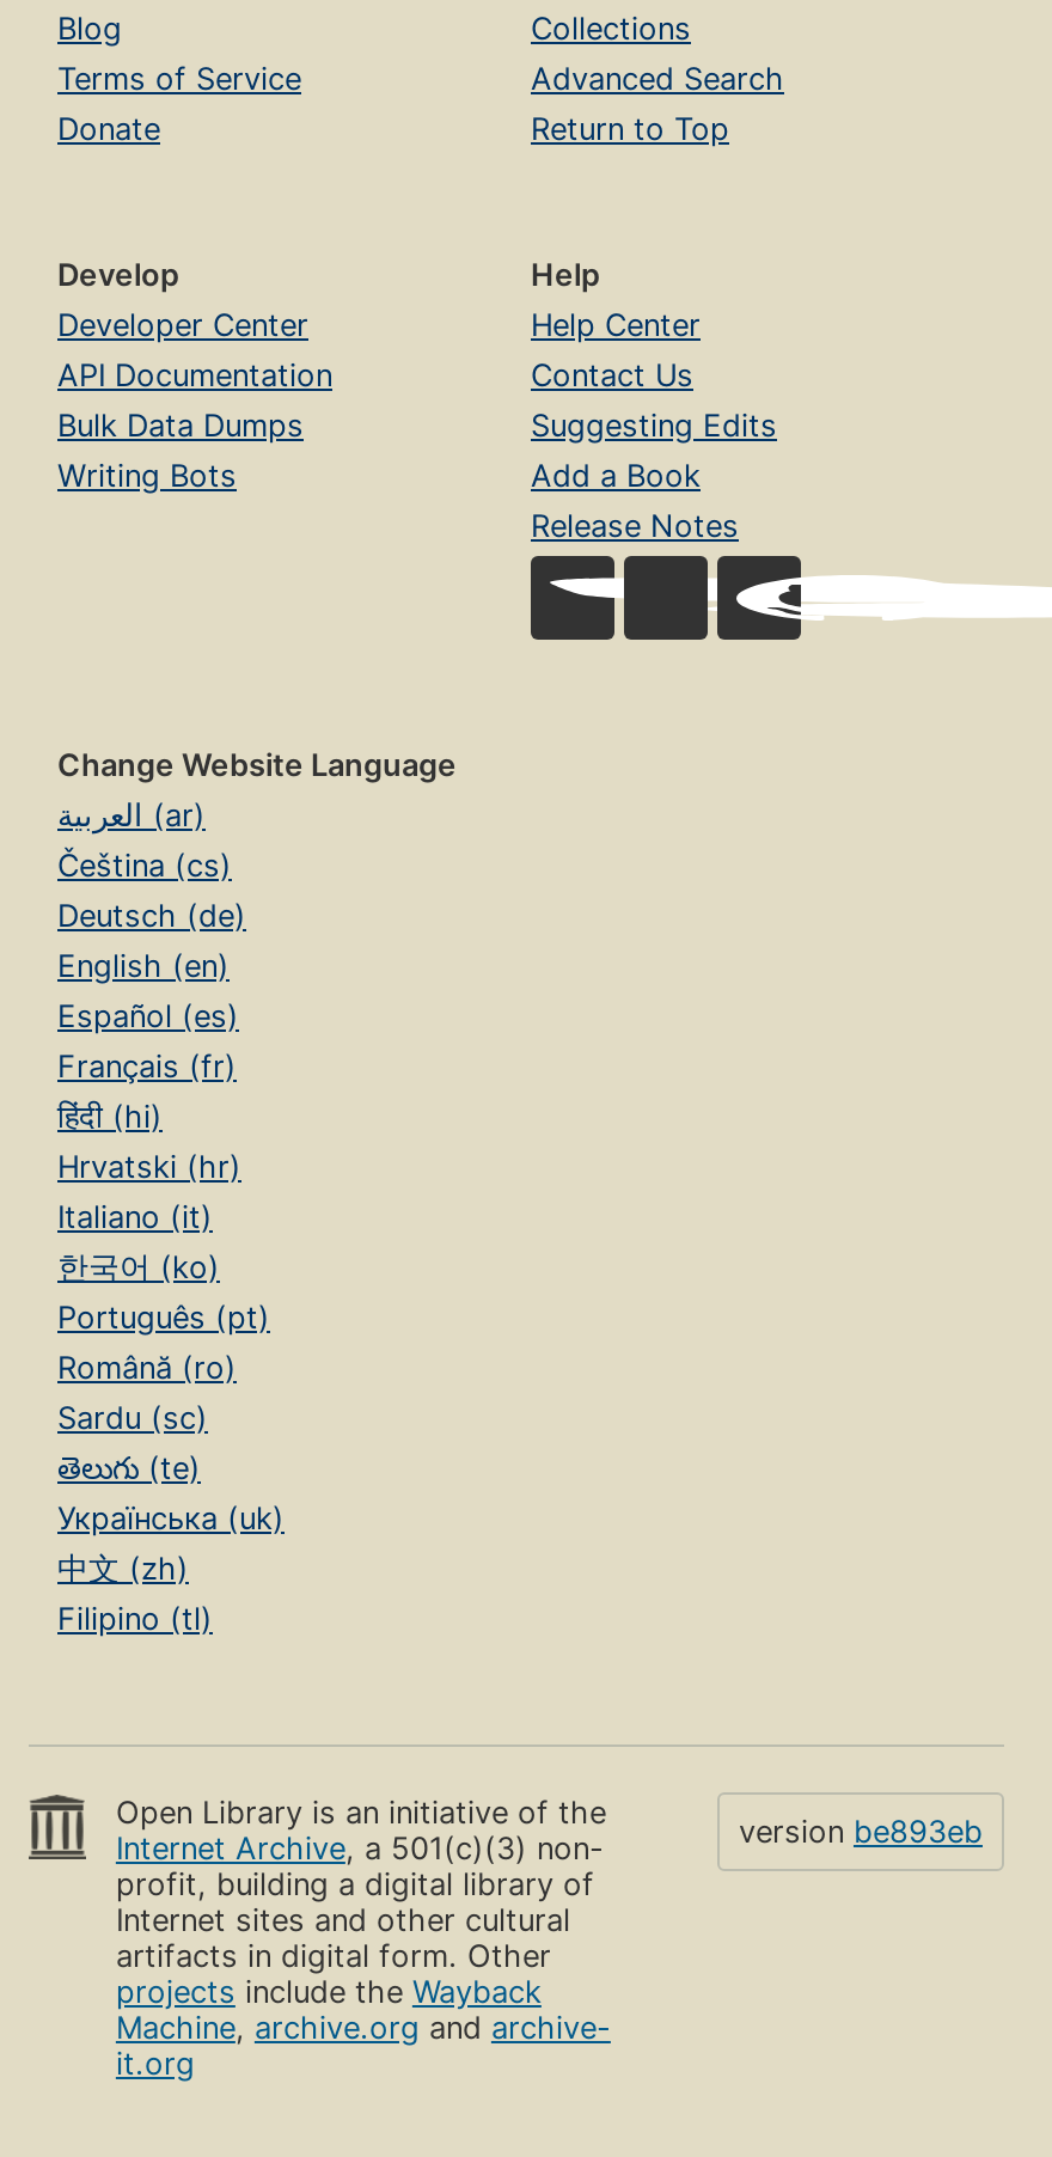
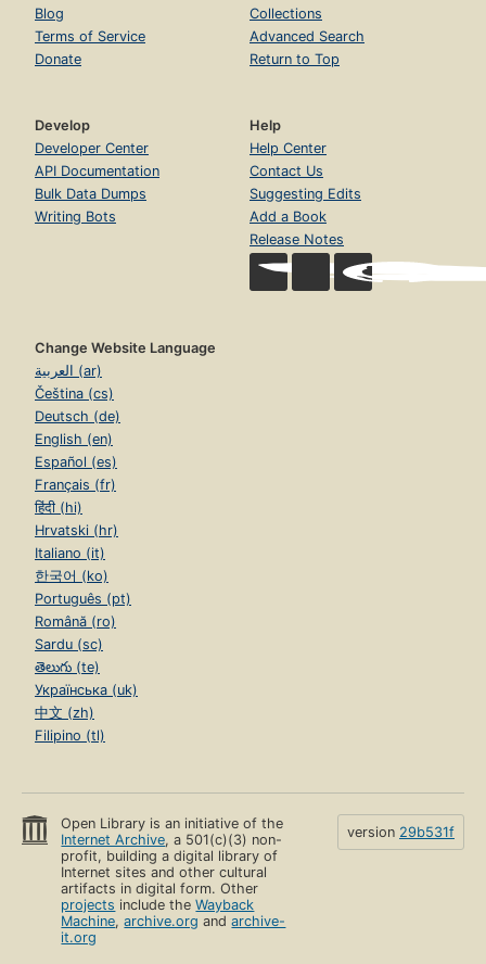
[739,1813,983,1849] version be893eb -> [347,824,455,840] version 29b531f

